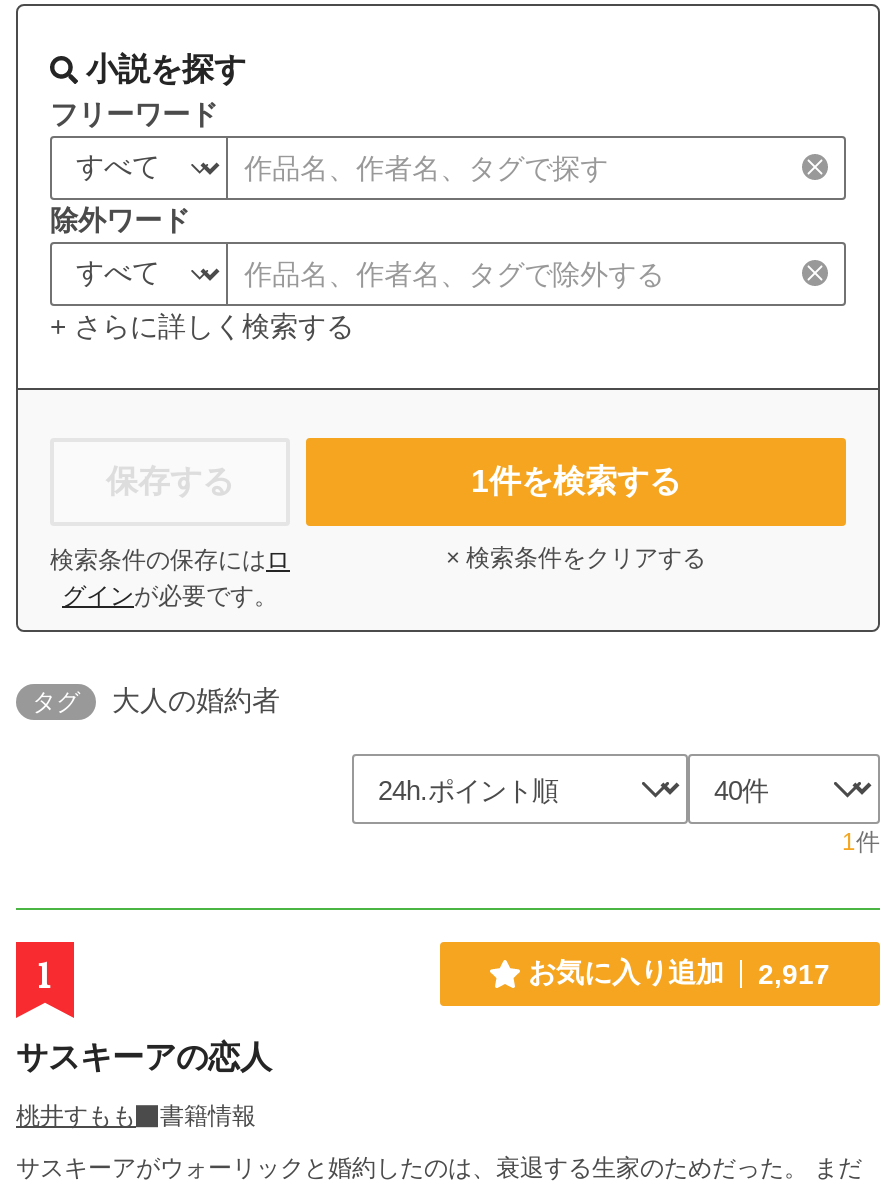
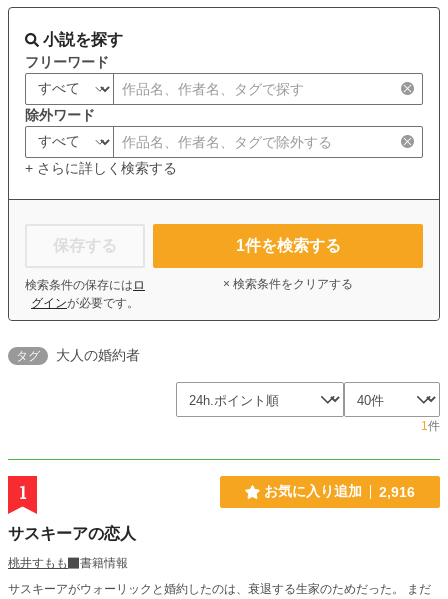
[528,956,830,990] お気に入り追加 2,917 -> [264,483,415,500] お気に入り追加 2,916

